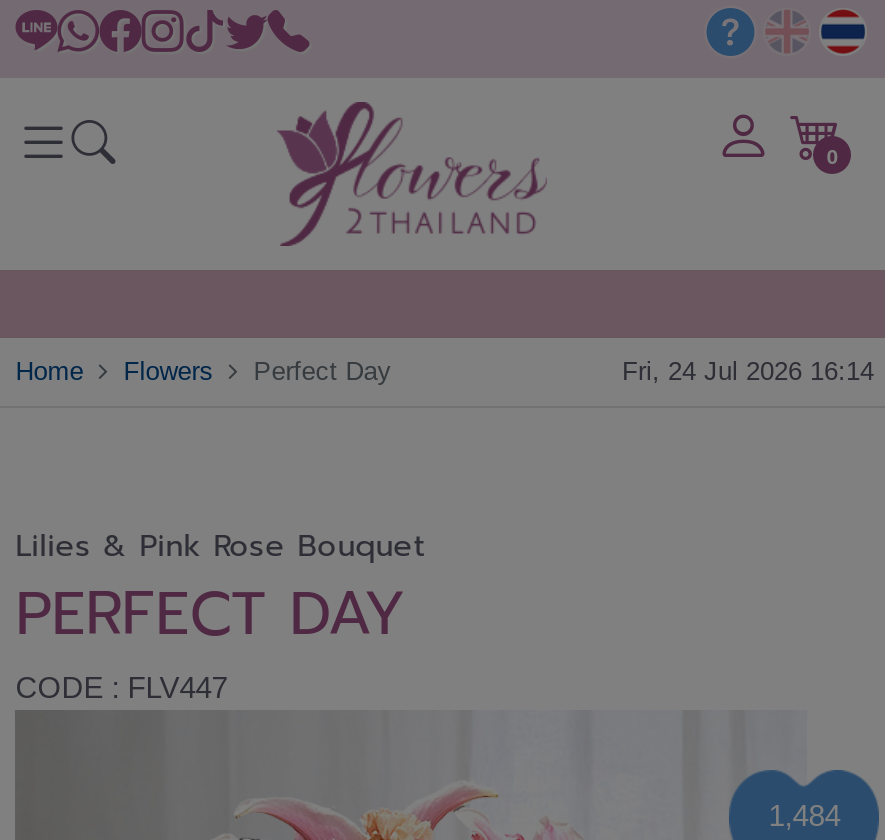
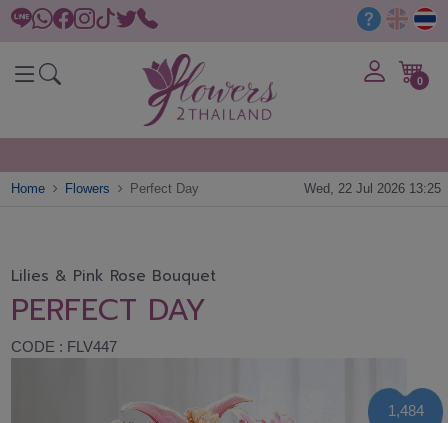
[622,356,874,386] Fri, 24 Jul 2026 16:14 -> [303,181,440,196] Wed, 22 Jul 2026 13:25

